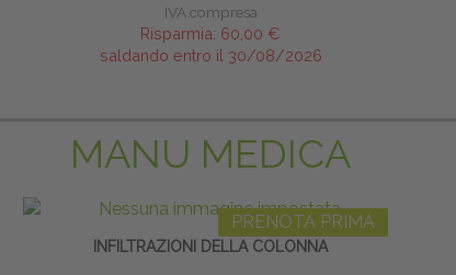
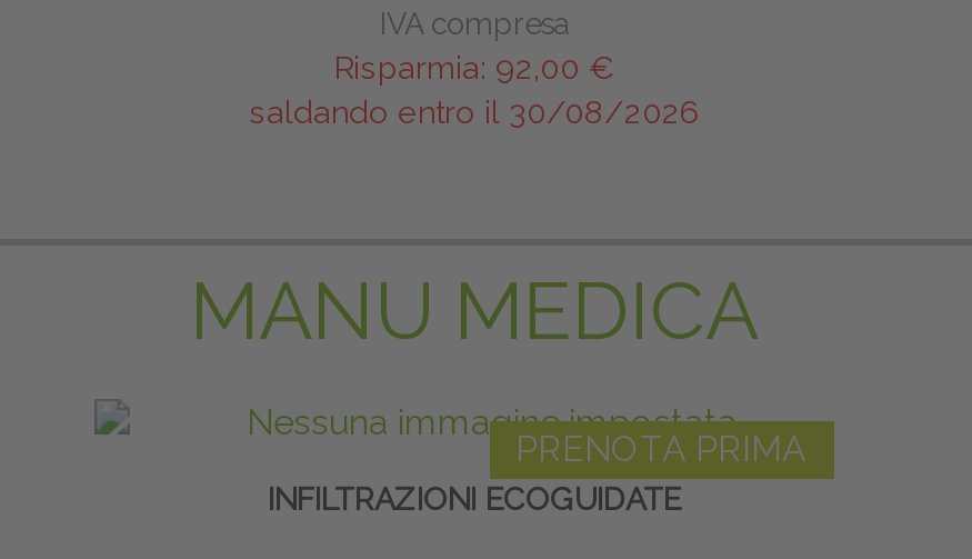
[140,24,281,43] Risparmia: 60,00 € -> [333,49,615,87] Risparmia: 92,00 €
[93,238,328,255] INFILTRAZIONI DELLA COLONNA -> [268,482,681,518] INFILTRAZIONI ECOGUIDATE

